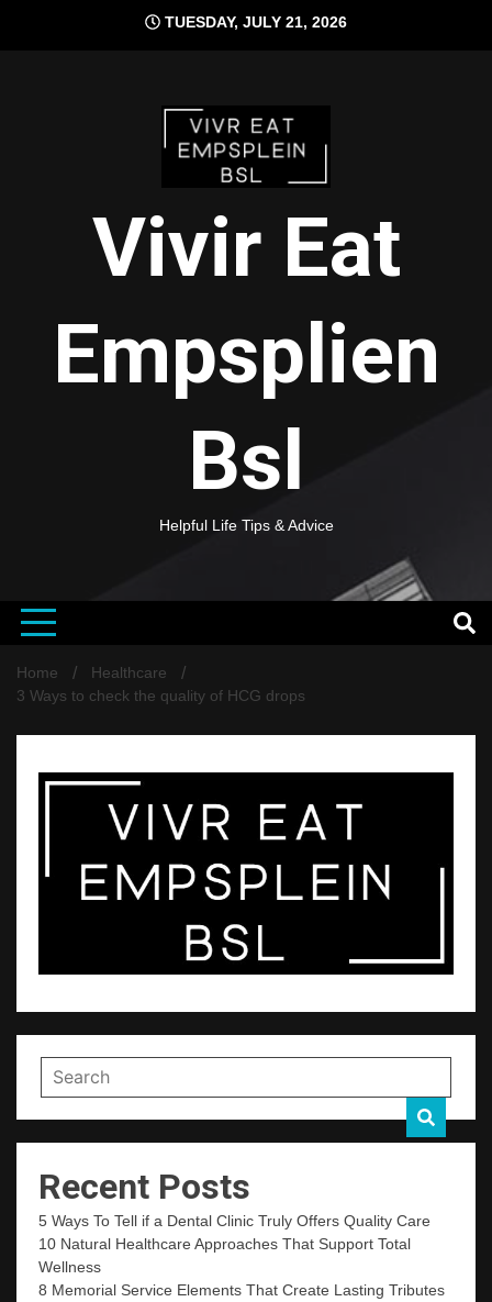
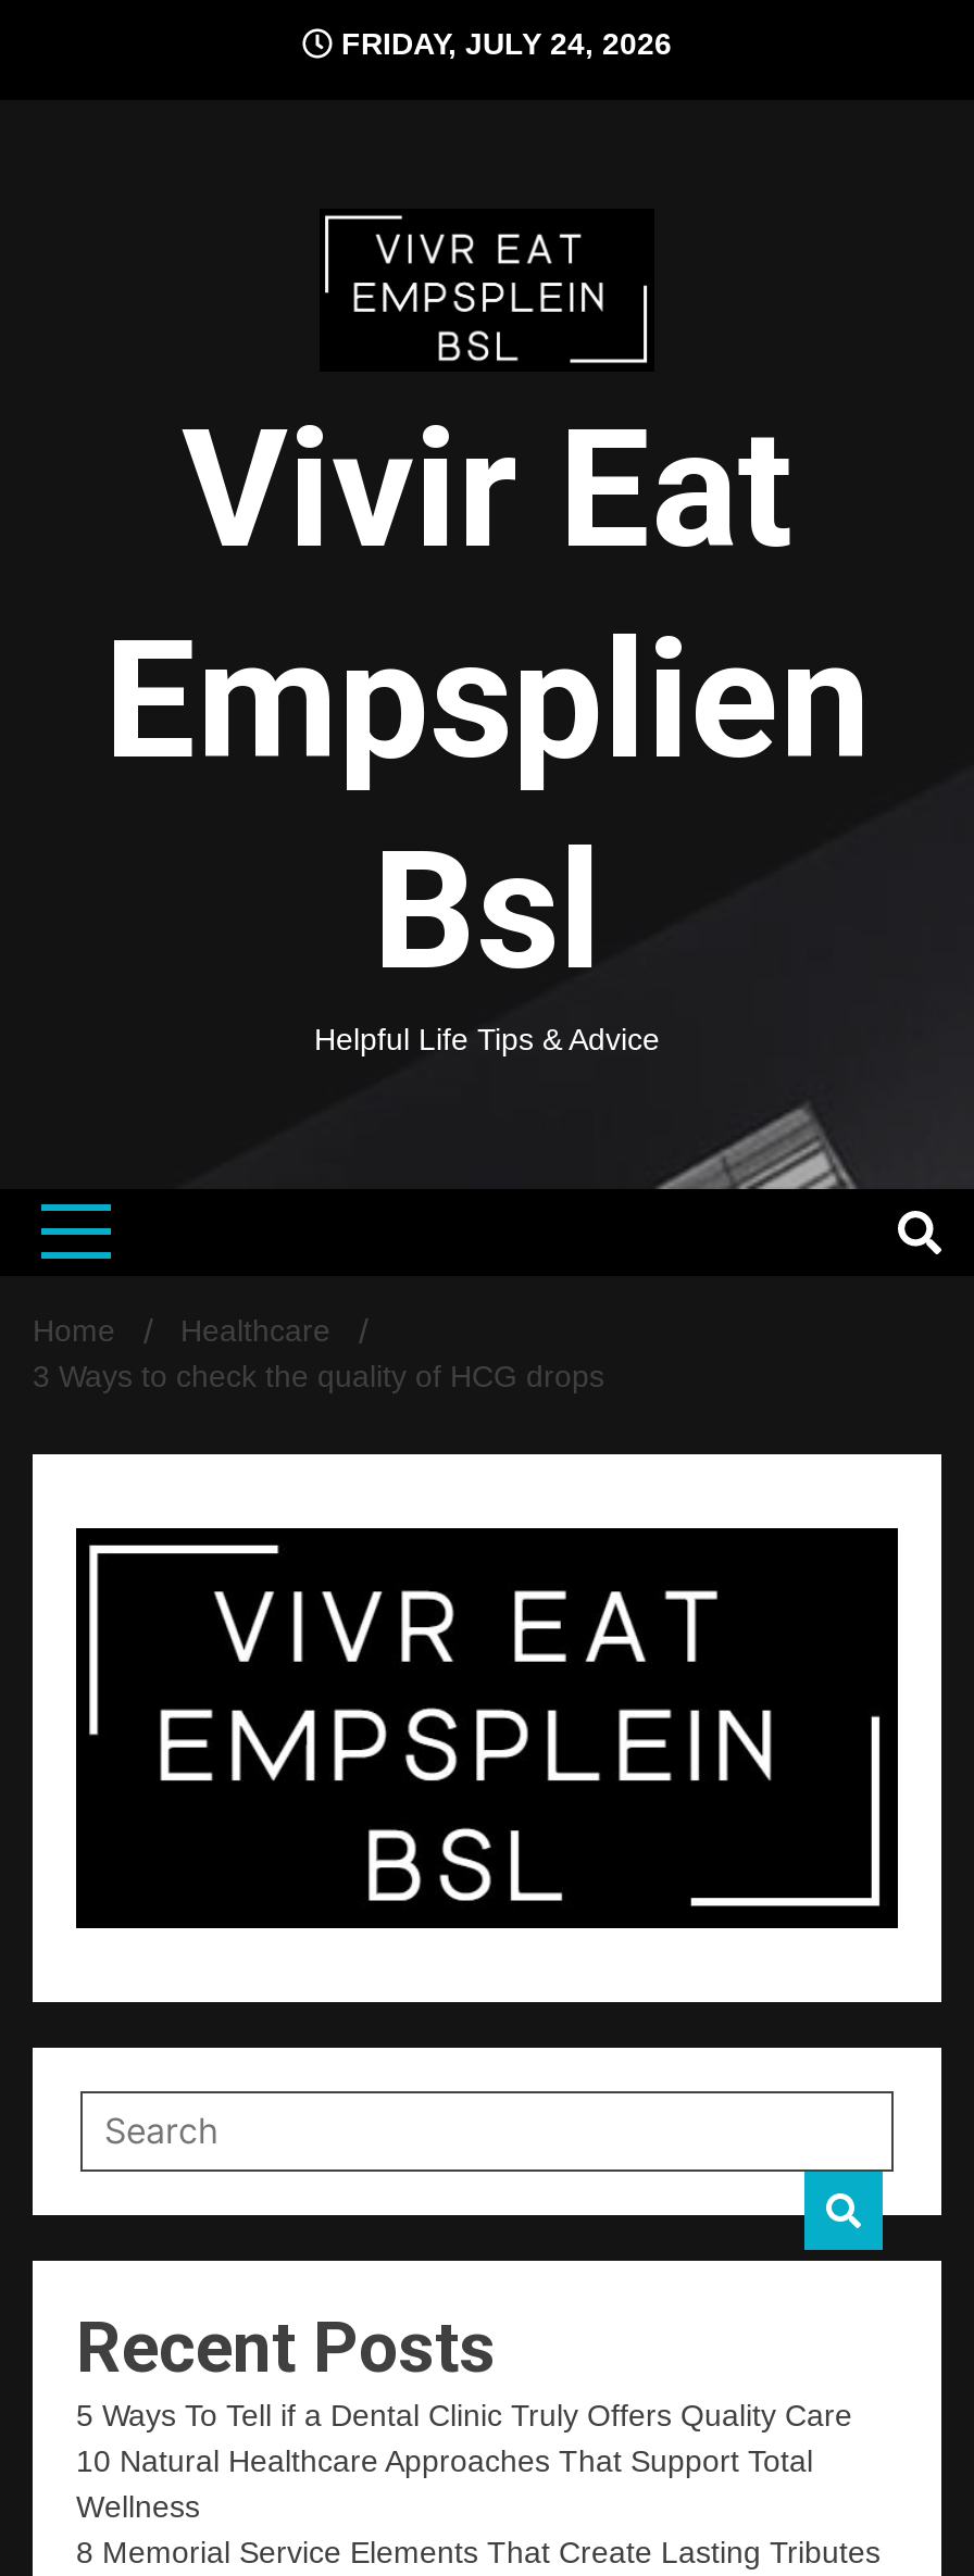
[160,13,347,31] TUESDAY, JULY 21, 2026 -> [333,26,672,61] FRIDAY, JULY 24, 2026

